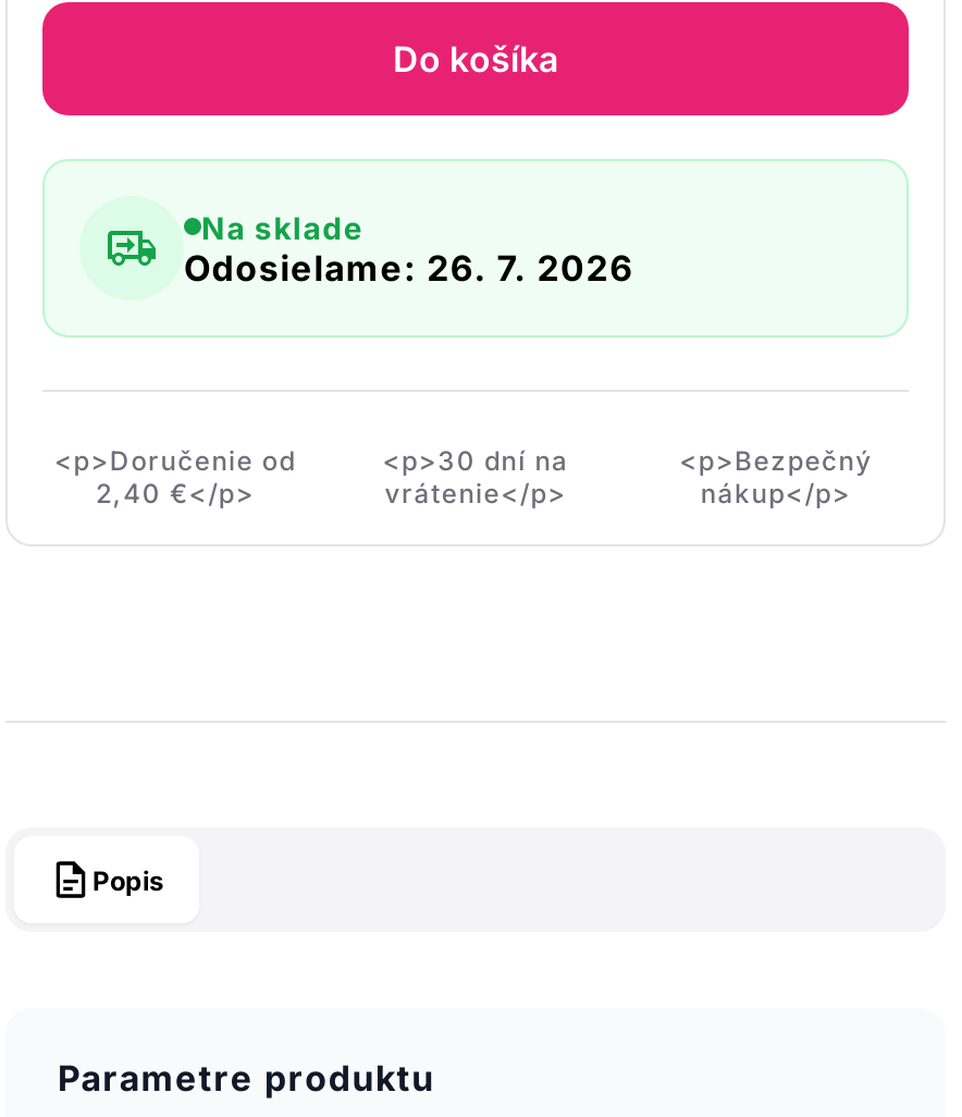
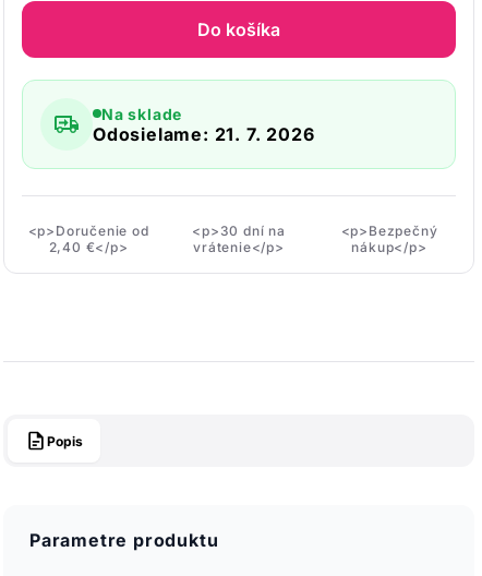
[184,245,633,289] Odosielame: 26. 7. 2026 -> [93,123,314,145] Odosielame: 21. 7. 2026

